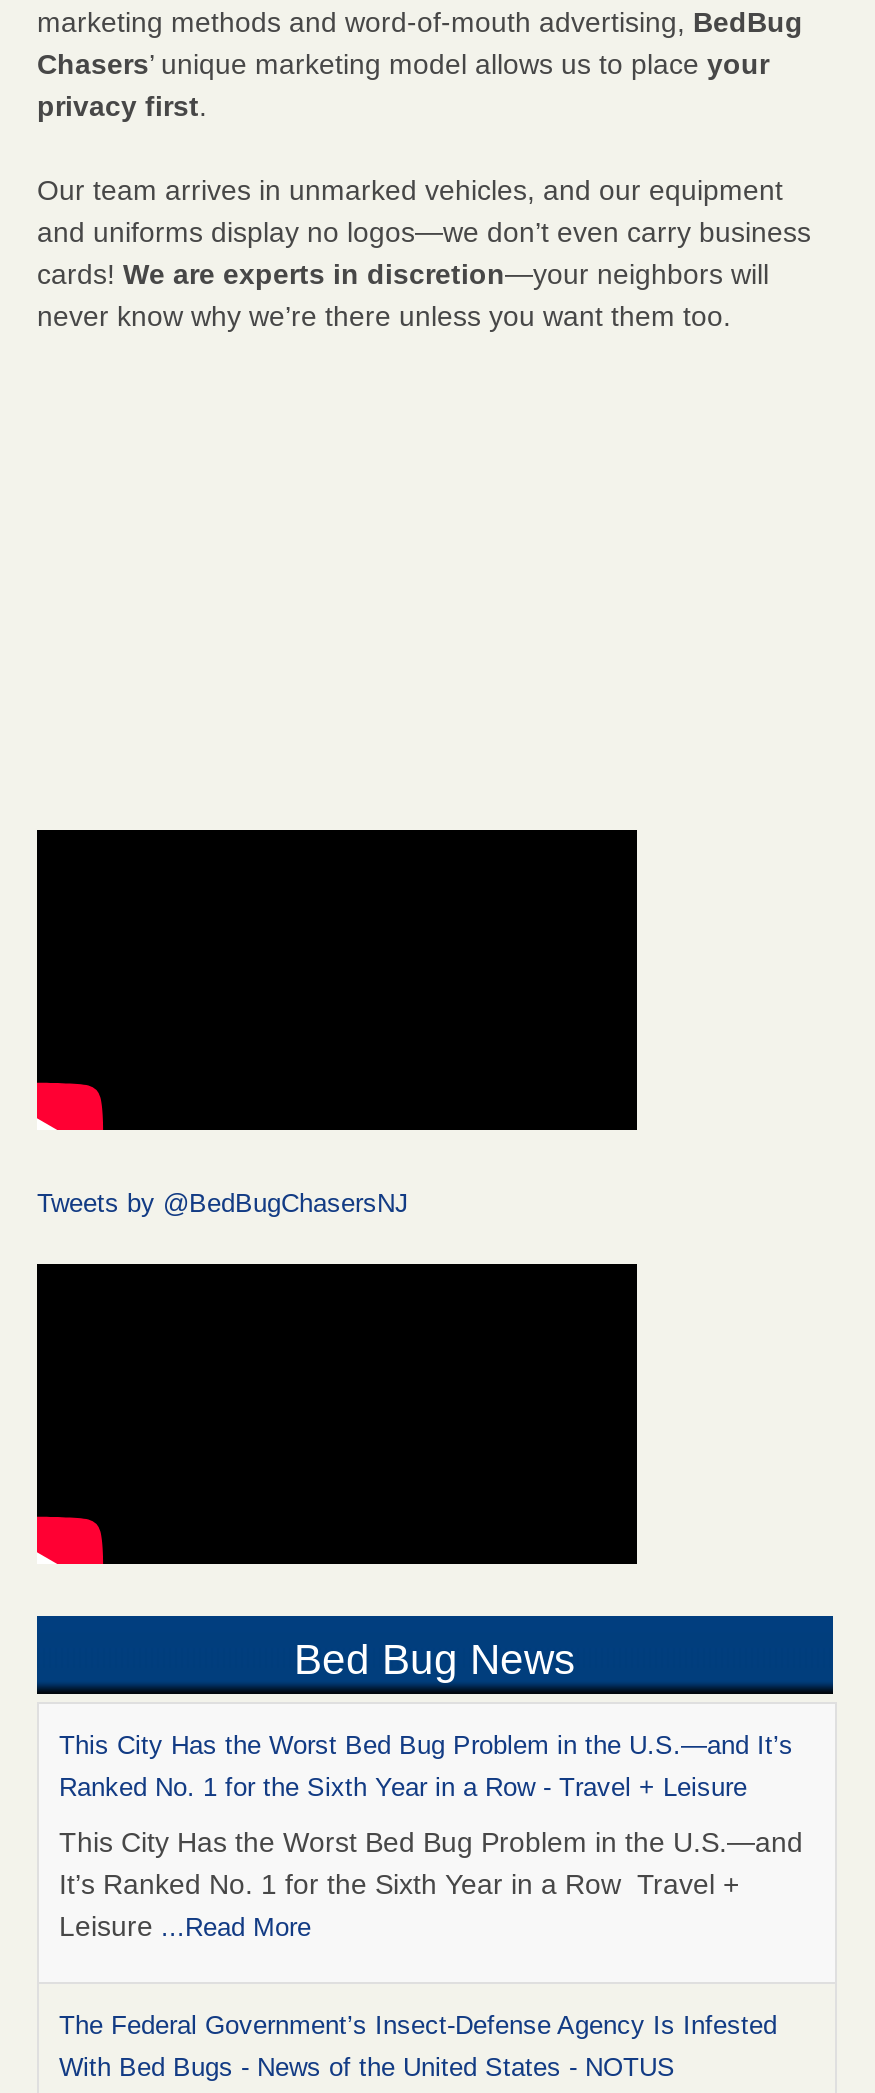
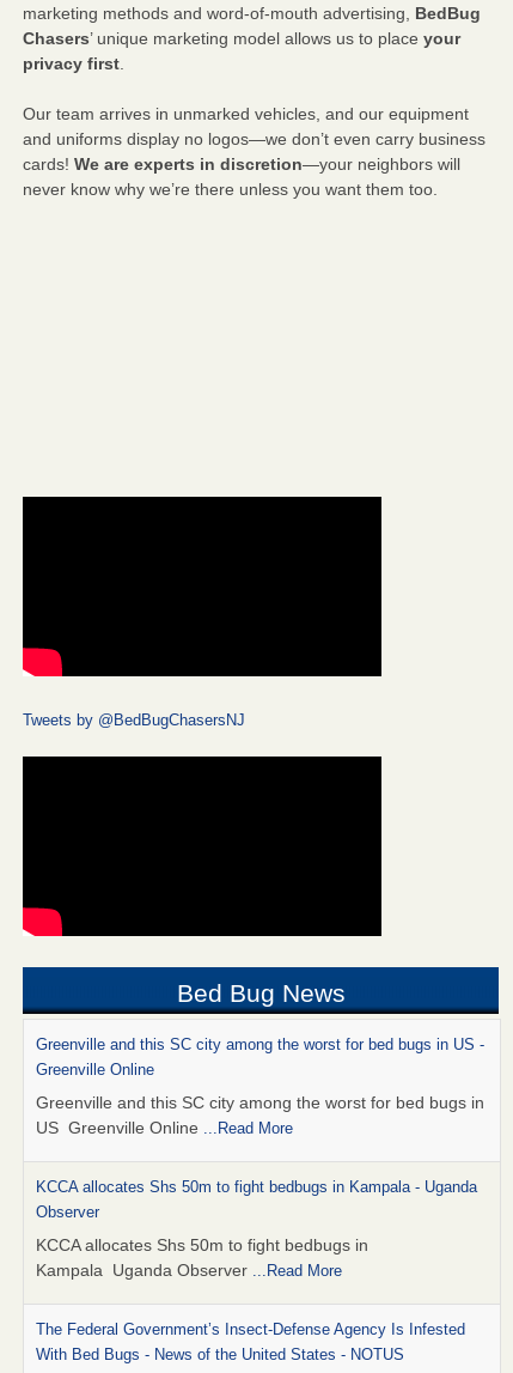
[59,1731,803,1943] This City Has the Worst Bed Bug Problem in the U.S.—and It’s | Ranked No. 1 for the Sixth Year in a Row - Travel + Leisure | This City Has the Worst Bed Bug Problem in the U.S.—and | It’s Ranked No. 1 for the Sixth Year in a Row Travel + | Leisure...Read More -> [36,1036,484,1280] Greenville and this SC city among the worst for bed bugs in US - | Greenville Online | Greenville and this SC city among the worst for bed bugs in | US Greenville Online...Read More | KCCA allocates Shs 50m to fight bedbugs in Kampala - Uganda | Observer | KCCA allocates Shs 50m to fight bedbugs in | Kampala Uganda Observer...Read More

